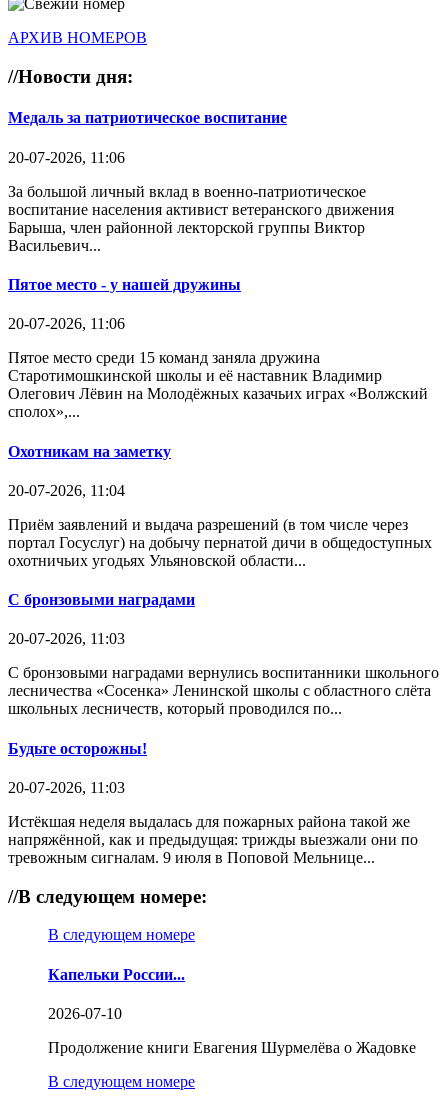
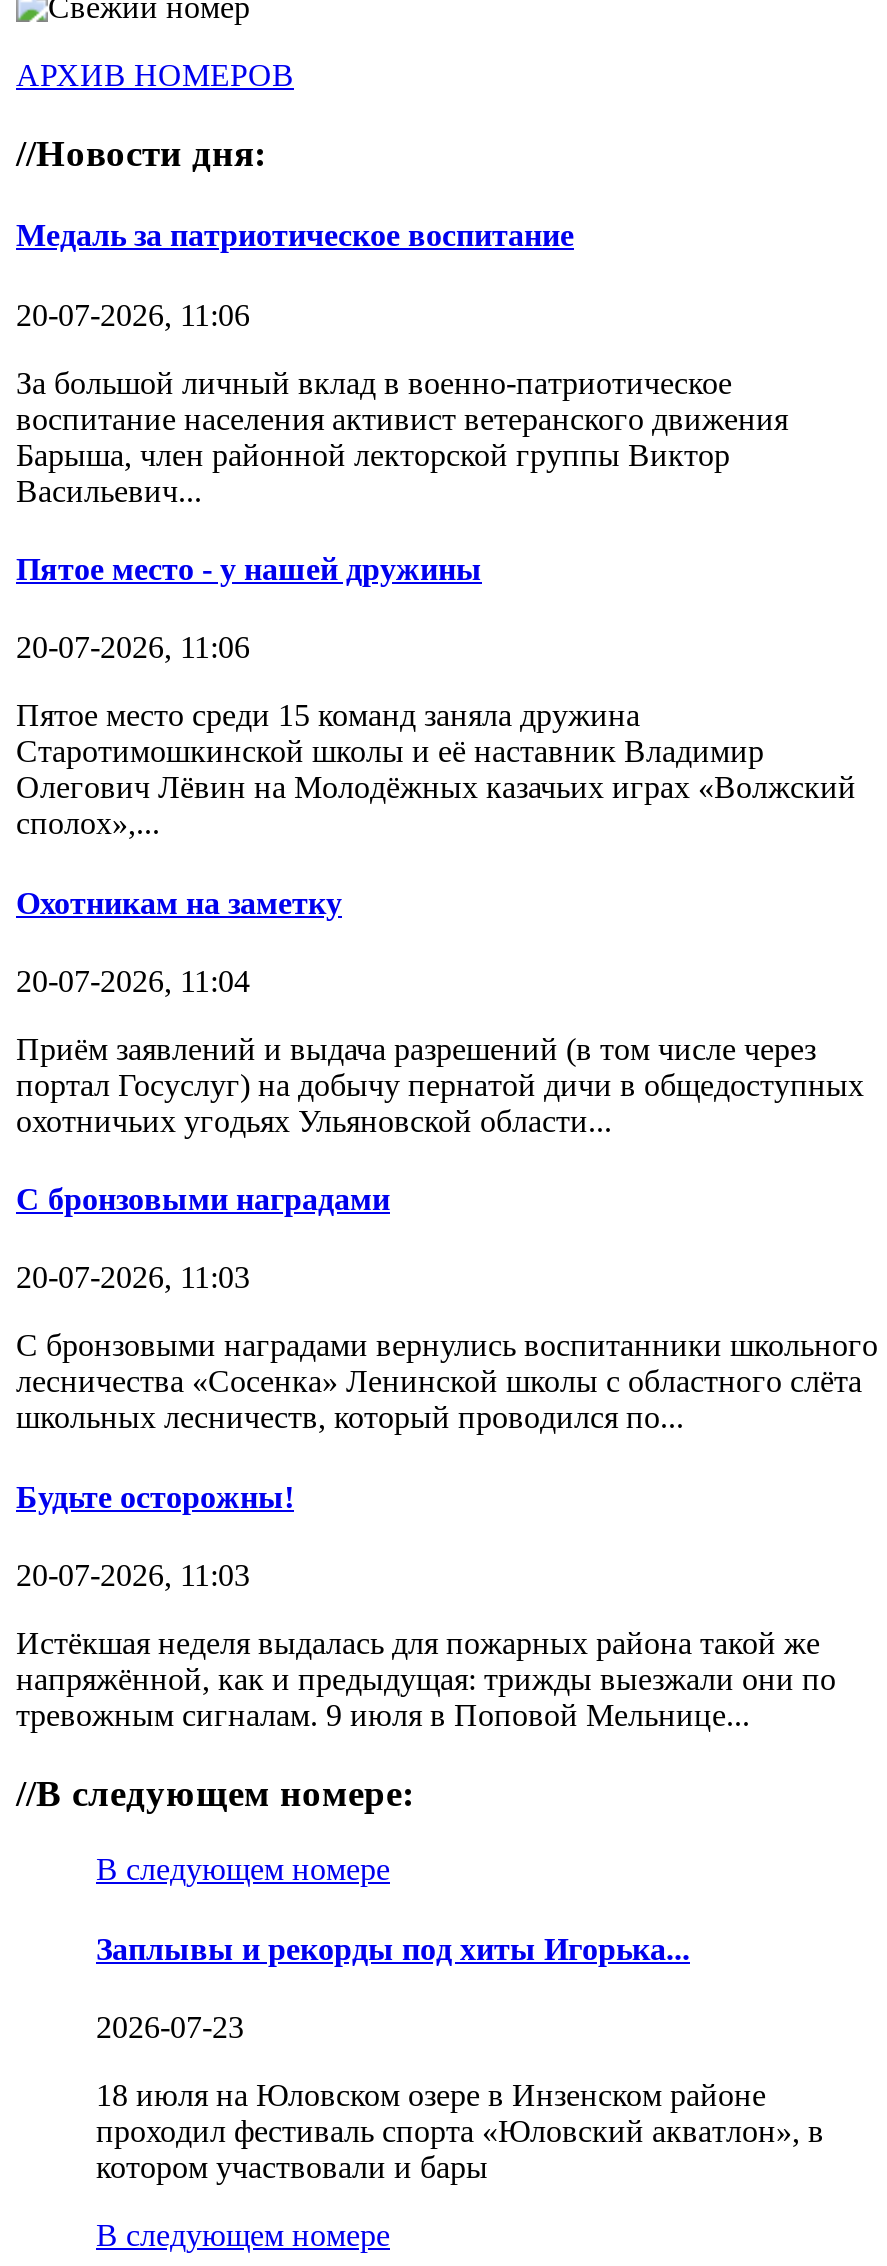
[48,966,185,983] Капельки России... -> [96,1931,690,1965] Заплывы и рекорды под хиты Игорька...
[48,1005,122,1022] 2026-07-10 -> [96,2010,244,2044] 2026-07-23
[48,1039,416,1056] Продолжение книги Евагения Шурмелёва о Жадовке -> [96,2078,824,2184] 18 июля на Юловском озере в Инзенском районе | проходил фестиваль спорта «Юловский акватлон», в | котором участвовали и бары

